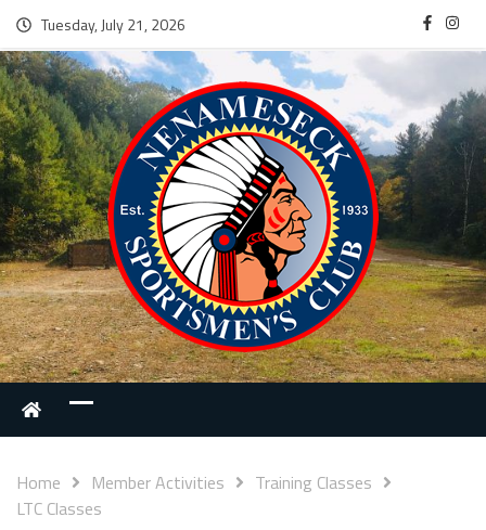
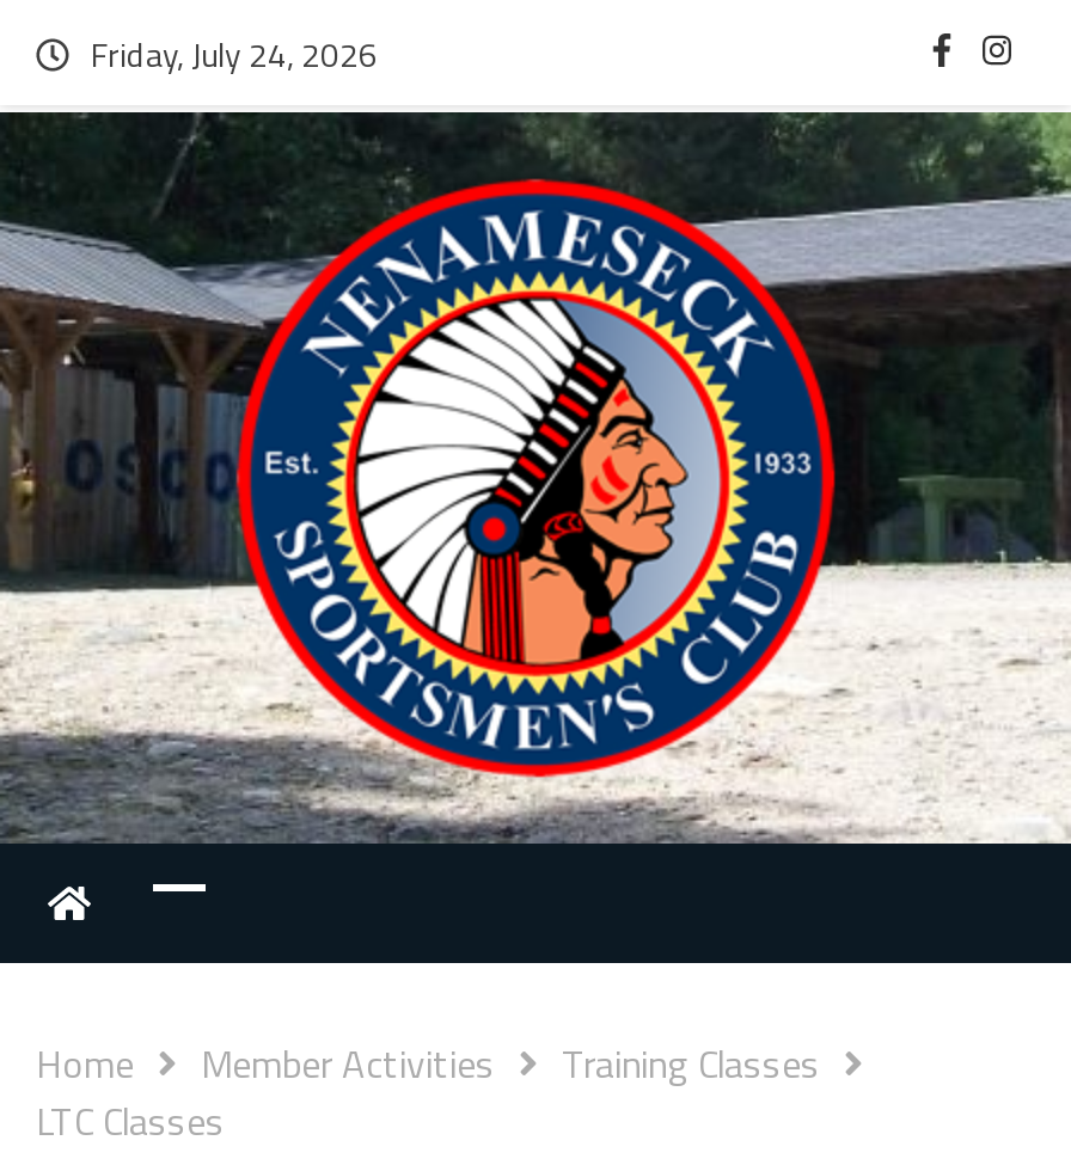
[41,13,186,36] Tuesday, July 21, 2026 -> [91,29,378,79] Friday, July 24, 2026
[3,50,483,384] [image] -> [7,110,1064,846] [image]

